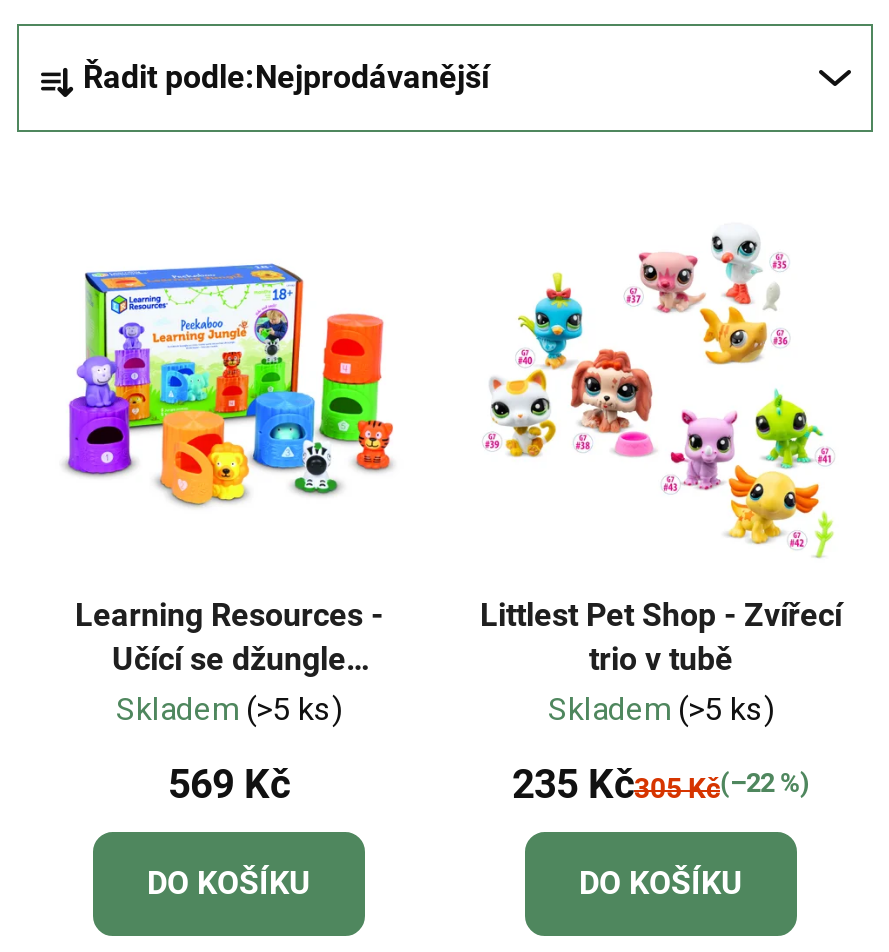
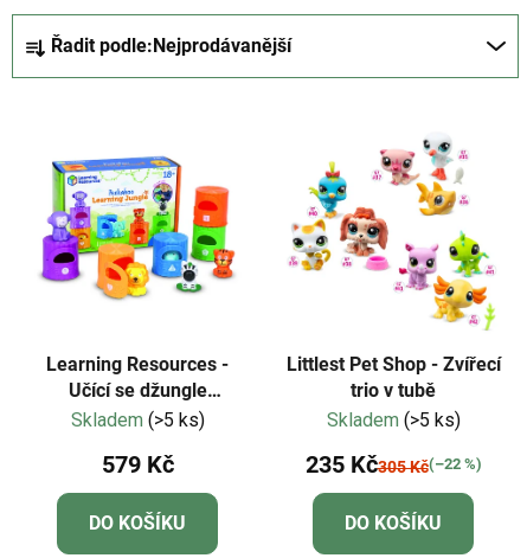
[168,760,290,808] 569 Kč -> [101,450,173,479] 579 Kč

